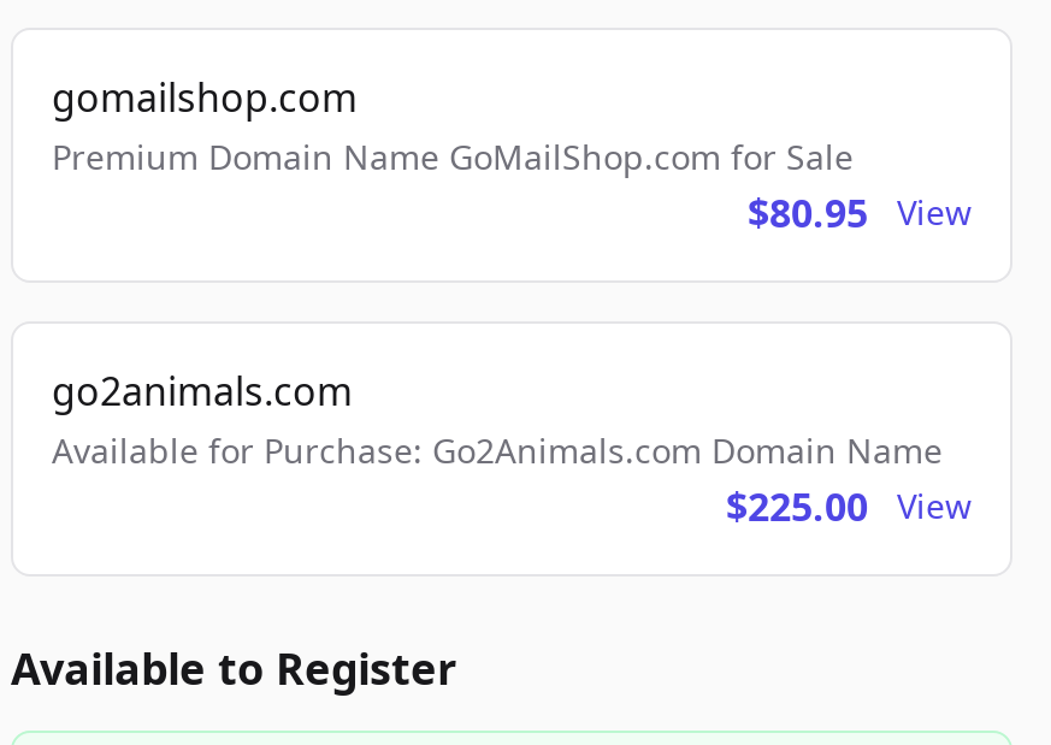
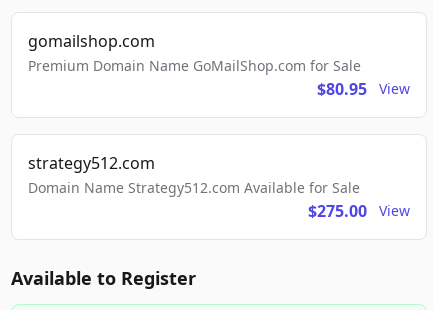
[52,365,943,534] go2animals.com | Available for Purchase: Go2Animals.com Domain Name | $225.00 -> [28,152,367,222] strategy512.com | Domain Name Strategy512.com Available for Sale | $275.00

